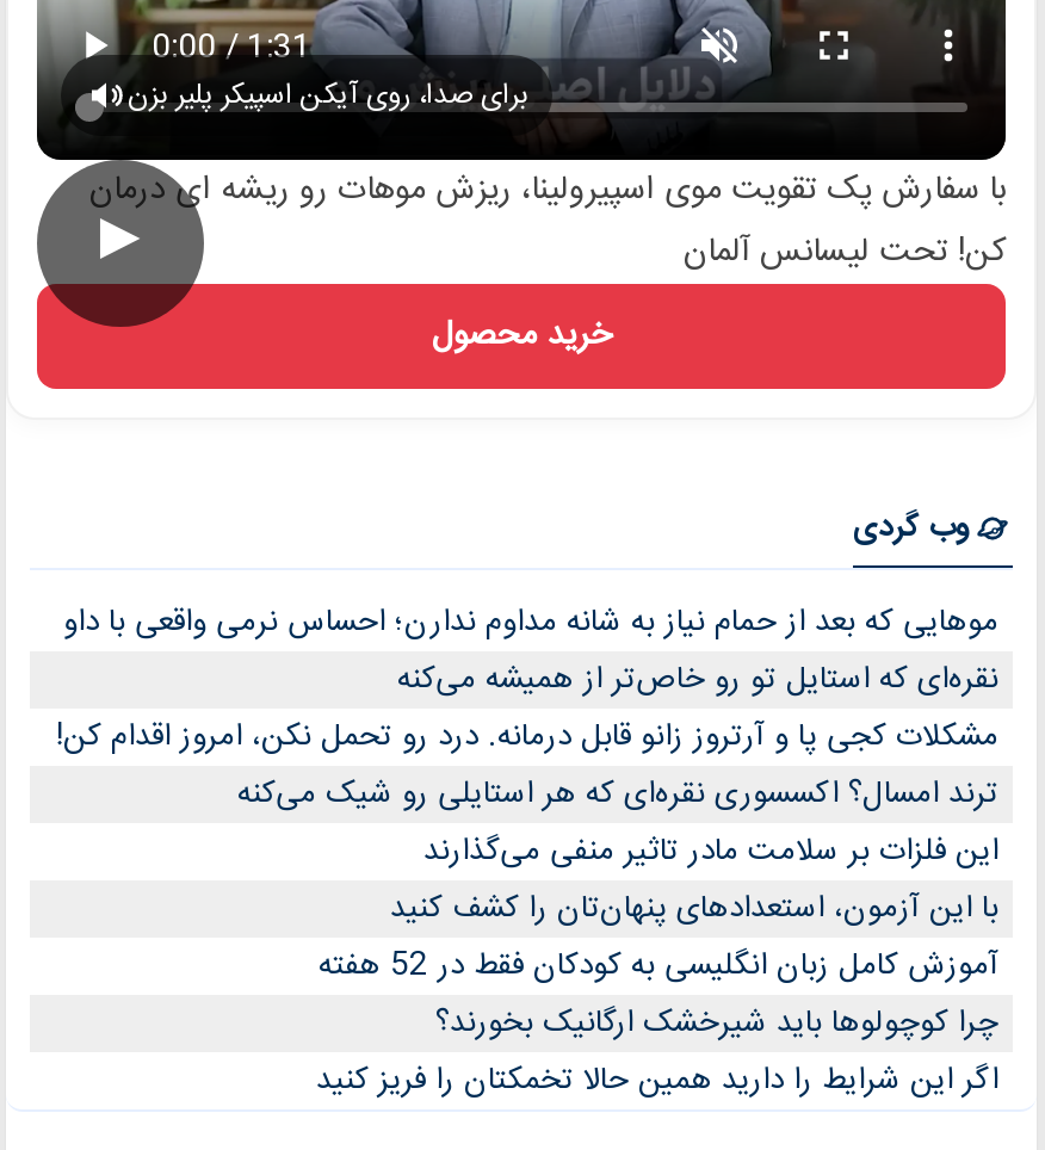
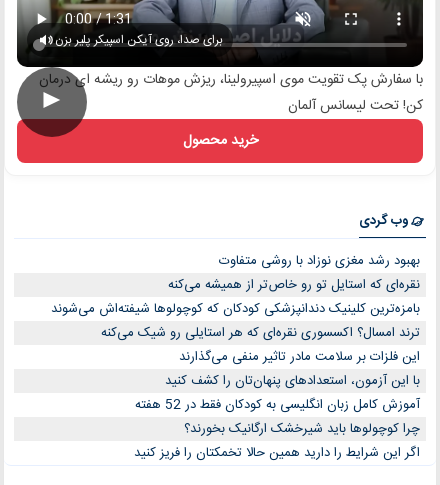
[63,597,998,650] موهایی که بعد از حمام نیاز به شانه مداوم ندارن؛ احساس نرمی واقعی با داو -> [219,250,420,272] بهبود رشد مغزی نوزاد با روشی متفاوت
[56,712,998,764] مشکلات کجی پا و آرتروز زانو قابل درمانه. درد رو تحمل نکن، امروز اقدام کن! -> [51,298,420,320] بامزه‌ترین کلینیک دندانپزشکی کودکان که کوچولوها شیفته‌اش می‌شوند

